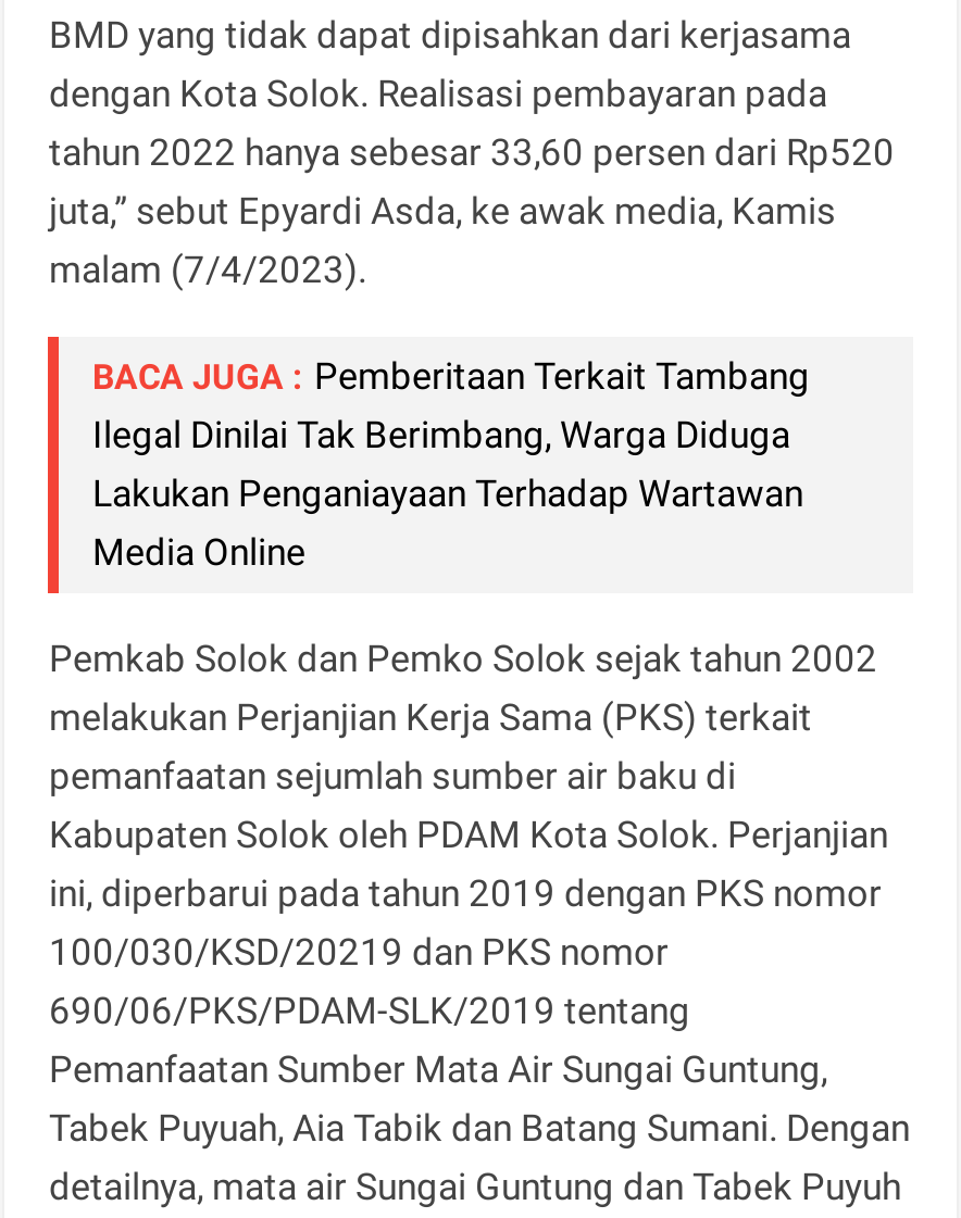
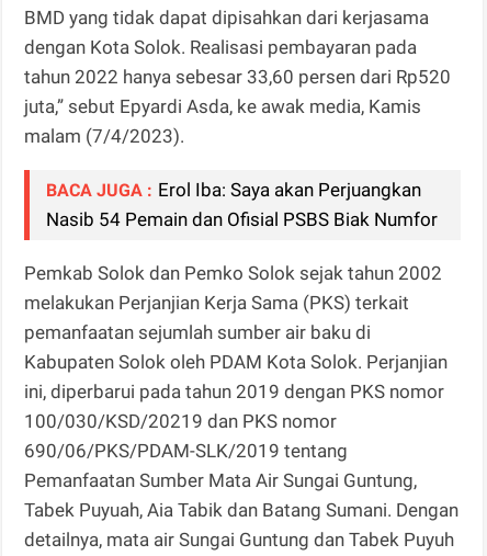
[92,353,810,573] BACA JUGA : Pemberitaan Terkait Tambang | Ilegal Dinilai Tak Berimbang, Warga Diduga | Lakukan Penganiayaan Terhadap Wartawan | Media Online -> [47,178,438,230] BACA JUGA : Erol Iba: Saya akan Perjuangkan | Nasib 54 Pemain dan Ofisial PSBS Biak Numfor

